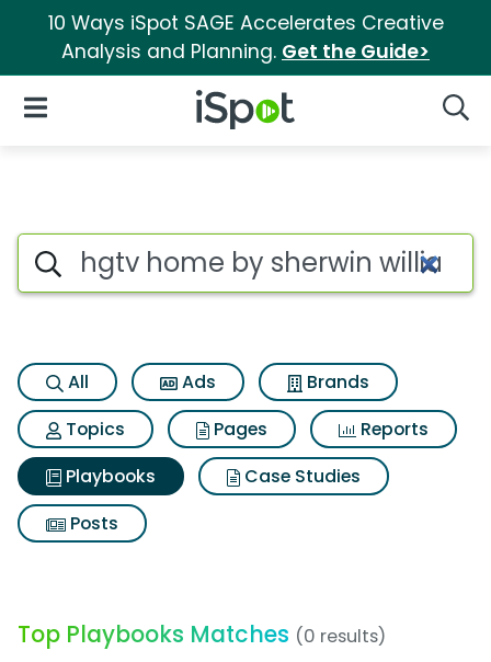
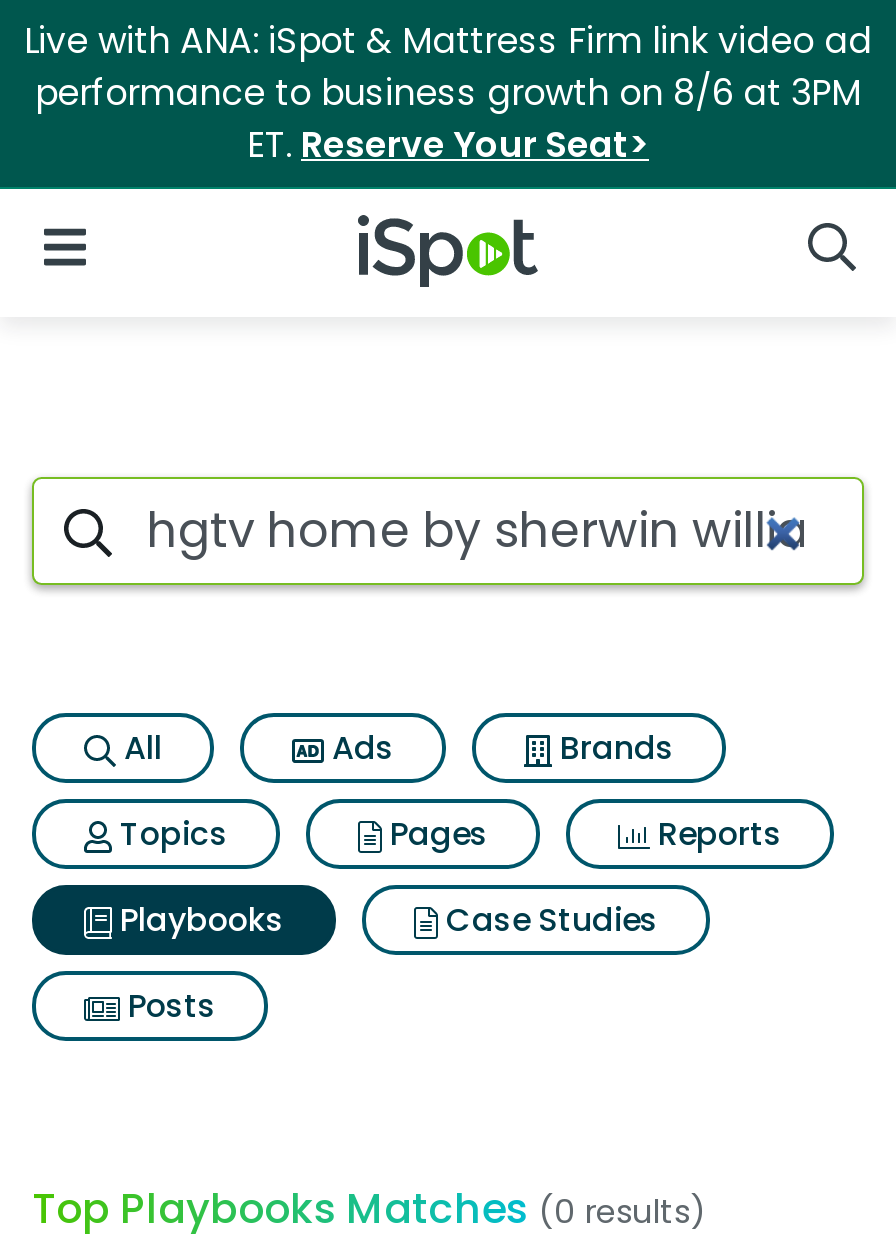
[48,10,443,65] 10 Ways iSpot SAGE Accelerates Creative | Analysis and Planning. Get the Guide> -> [24,17,872,169] Live with ANA: iSpot & Mattress Firm link video ad | performance to business growth on 8/6 at 3PM | ET. Reserve Your Seat>

